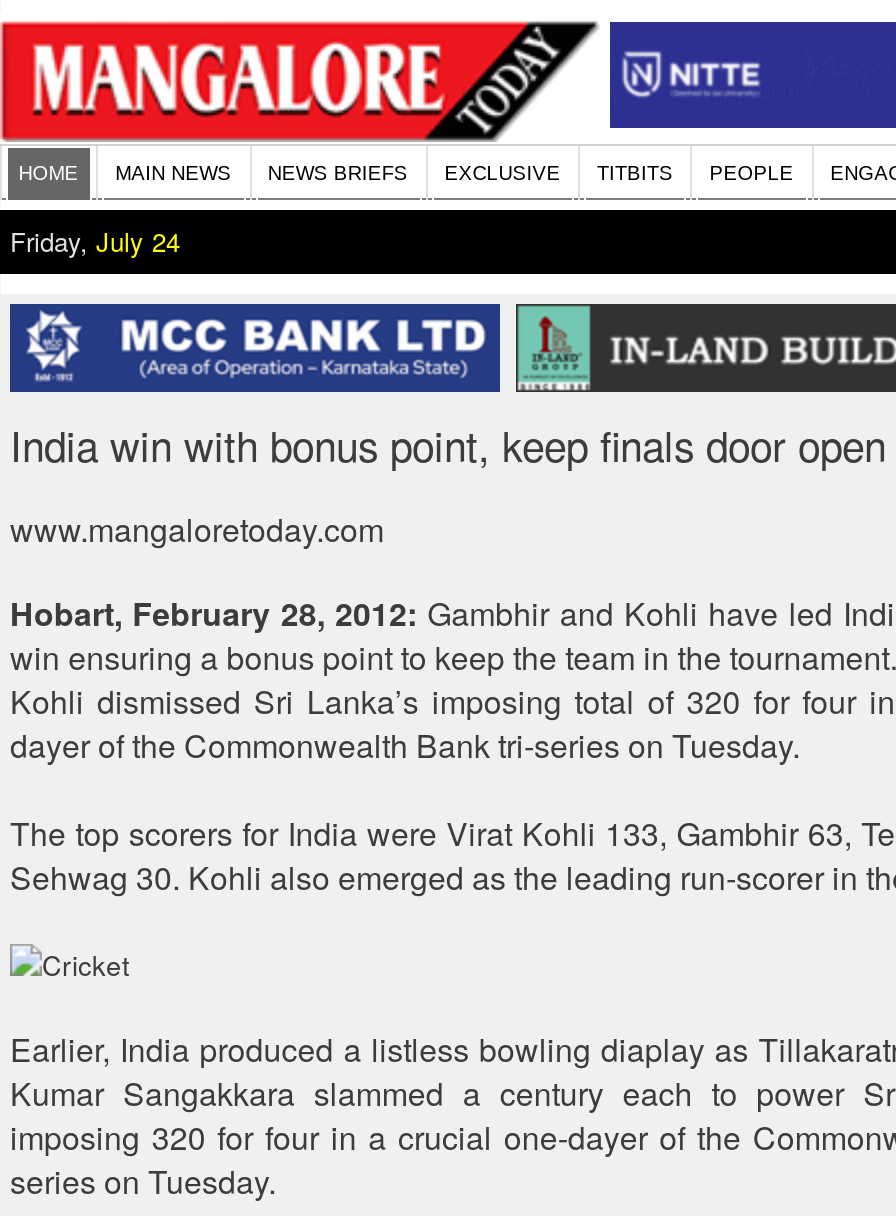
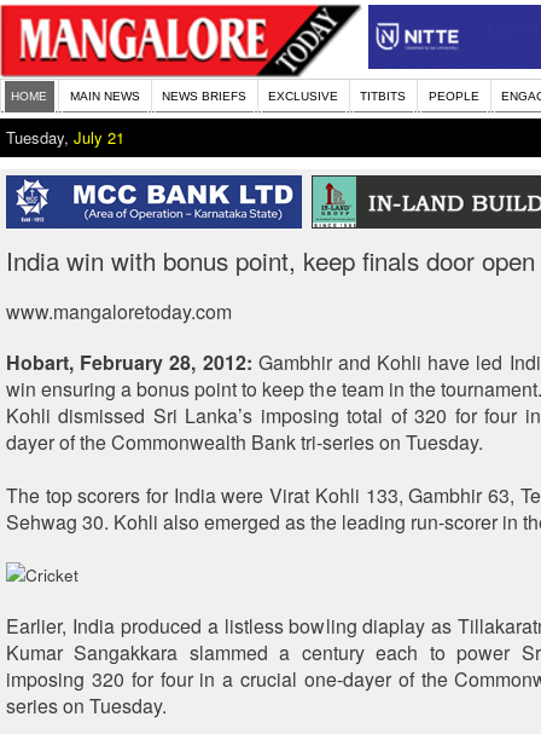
[10,222,180,260] Friday, July 24 -> [6,126,124,149] Tuesday, July 21

